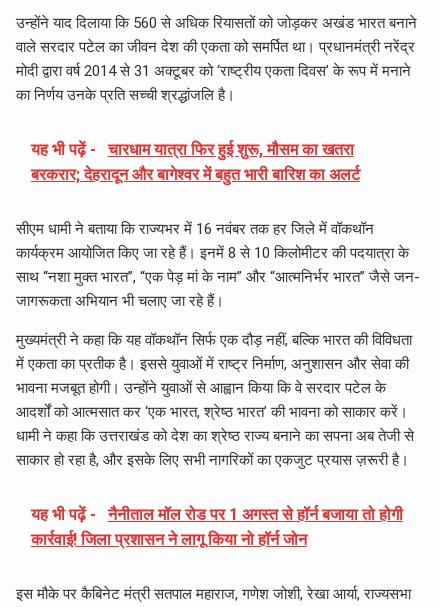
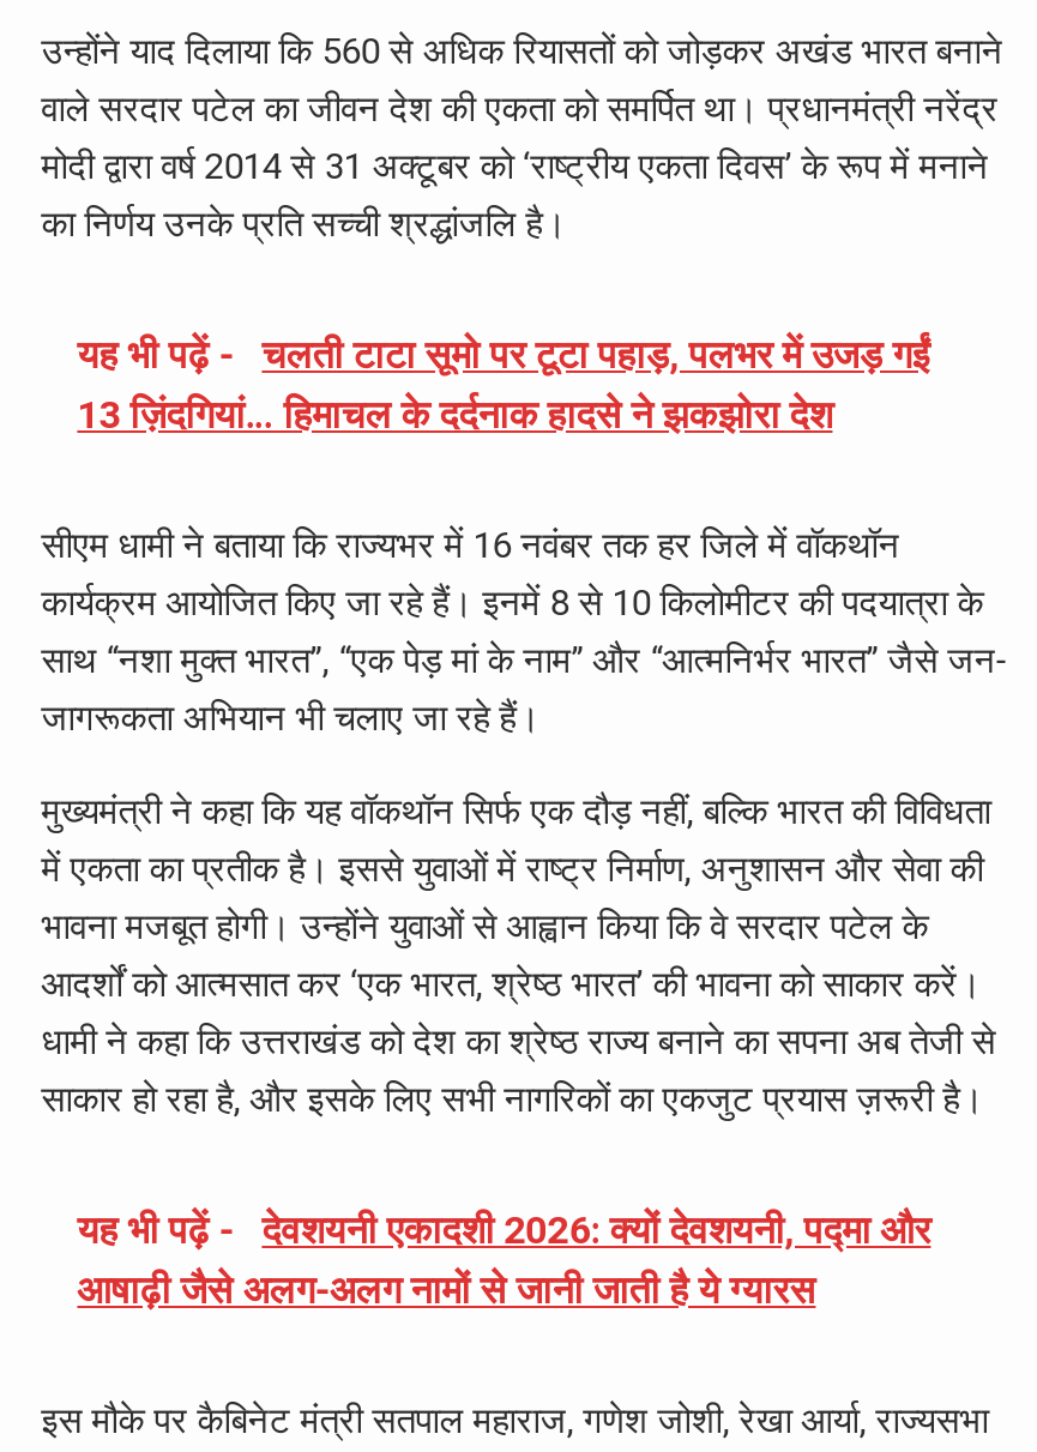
[31,140,360,184] यह भी पढ़ें - चारधाम यात्रा फिर हुई शुरू, मौसम का खतरा | बरकरार; देहरादून और बागेश्वर में बहुत भारी बारिश का अलर्ट -> [77,333,928,438] यह भी पढ़ें - चलती टाटा सूमो पर टूटा पहाड़, पलभर में उजड़ गईं | 13 ज़िंदगियां… हिमाचल के दर्दनाक हादसे ने झकझोरा देश
[31,505,403,549] यह भी पढ़ें - नैनीताल मॉल रोड पर 1 अगस्त से हॉर्न बजाया तो होगी | कार्रवाई! जिला प्रशासन ने लागू किया नो हॉर्न जोन -> [77,1208,931,1314] यह भी पढ़ें - देवशयनी एकादशी 2026: क्यों देवशयनी, पद्मा और | आषाढ़ी जैसे अलग-अलग नामों से जानी जाती है ये ग्यारस

